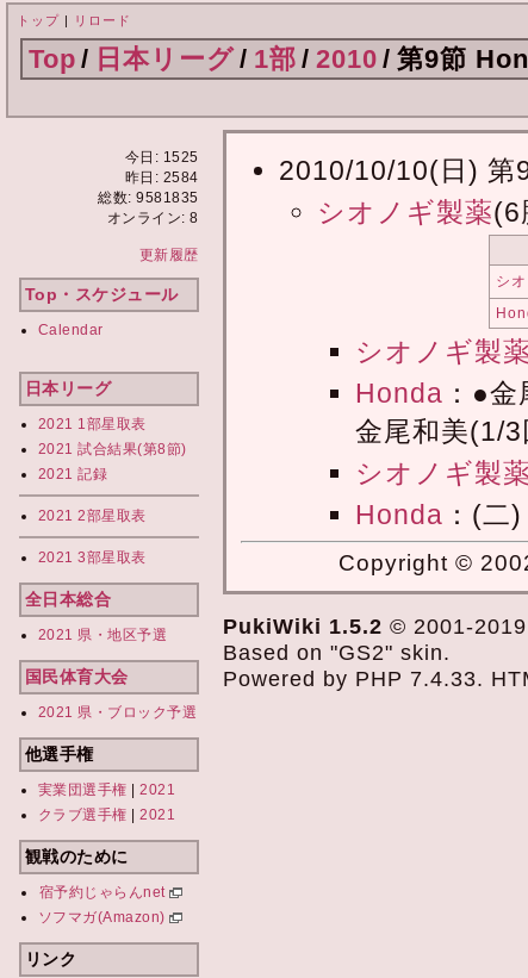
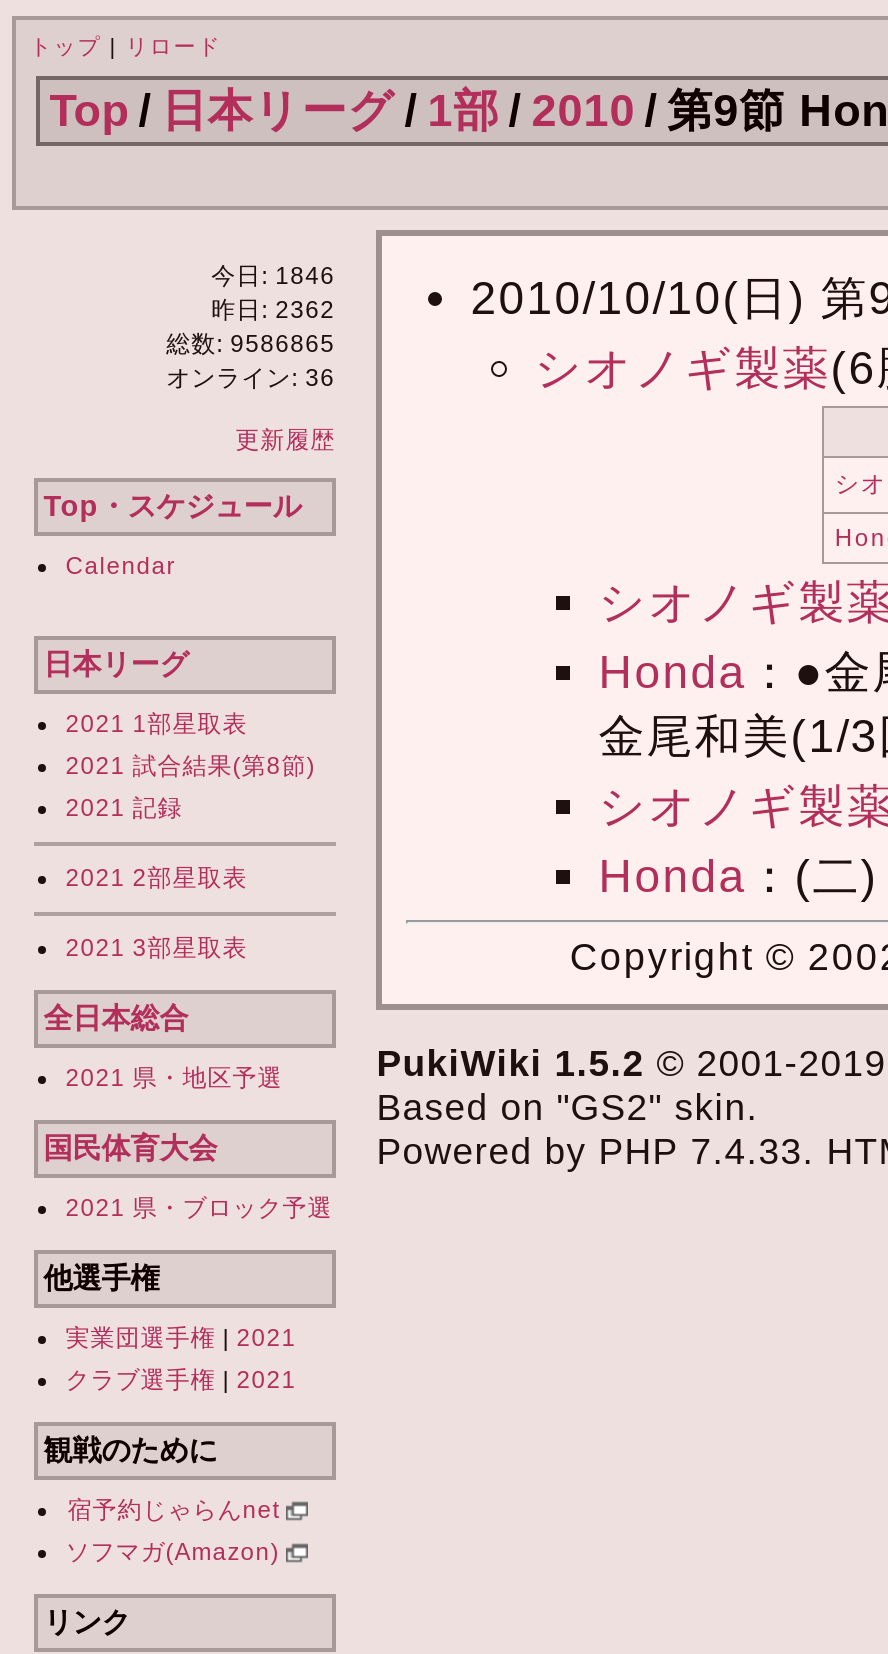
[125,149,199,165] 今日: 1525 -> [211,262,335,290] 今日: 1846
[125,169,199,186] 昨日: 2584 -> [211,296,335,324] 昨日: 2362
[98,189,199,206] 総数: 9581835 -> [166,330,335,358] 総数: 9586865
[107,209,199,226] オンライン: 8 -> [166,364,335,392] オンライン: 36

